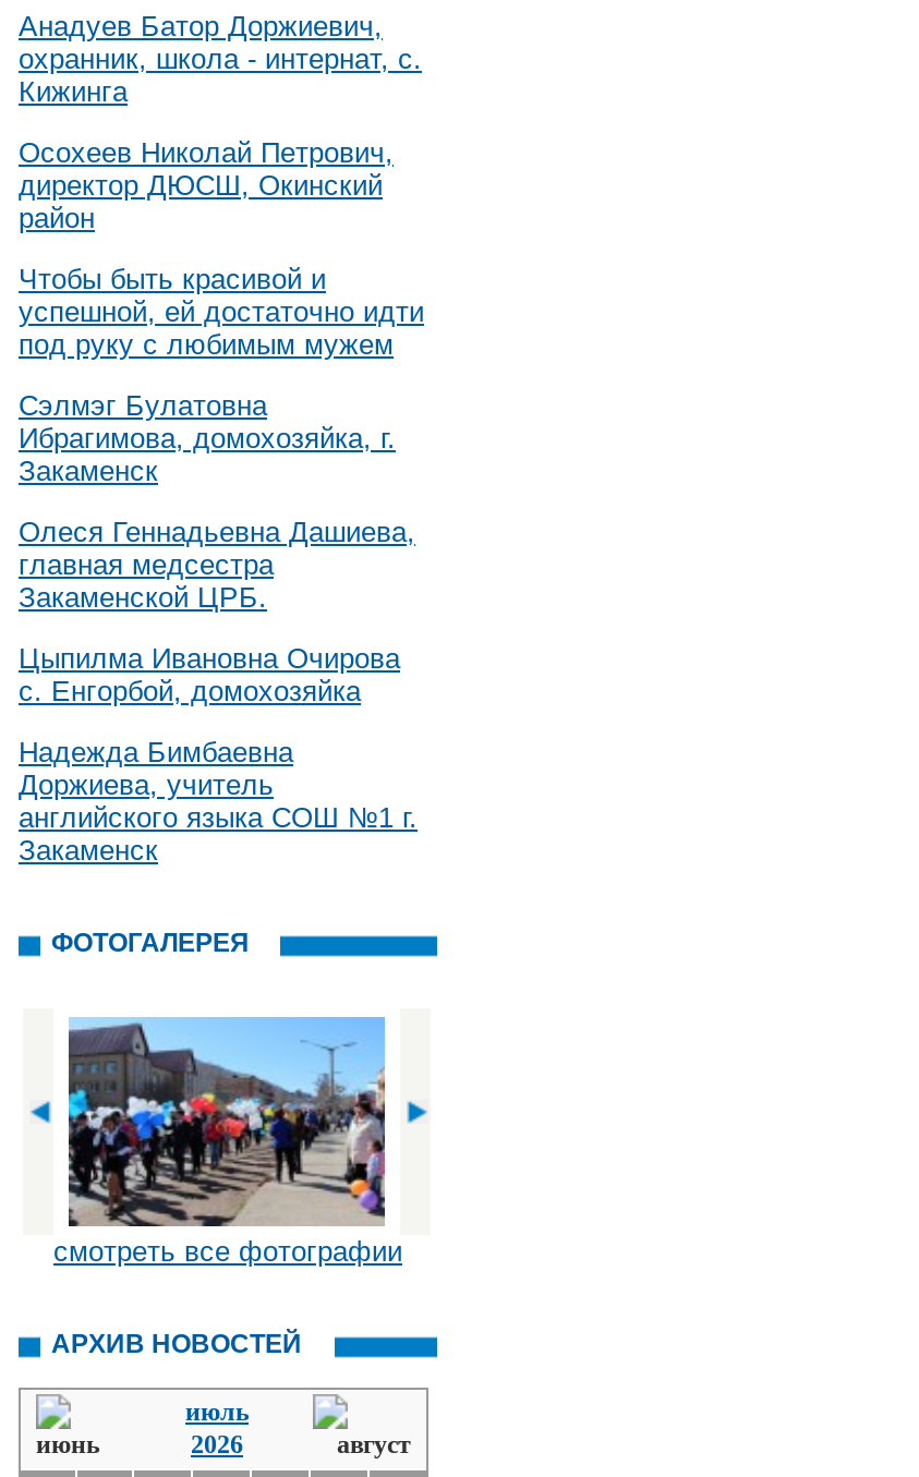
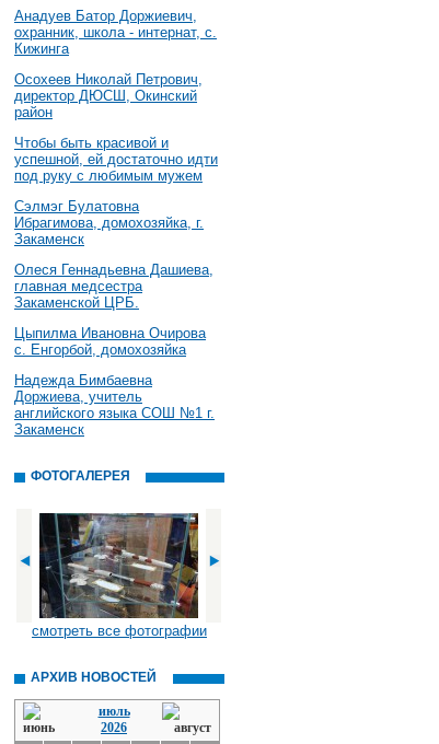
[66,1015,387,1226] [image] -> [38,512,199,618] [image]

